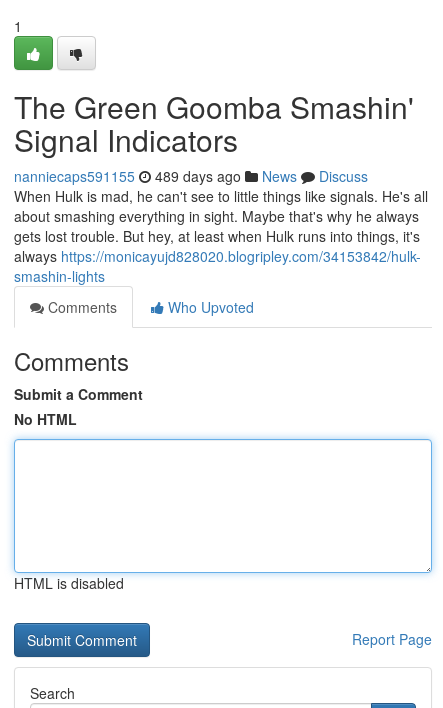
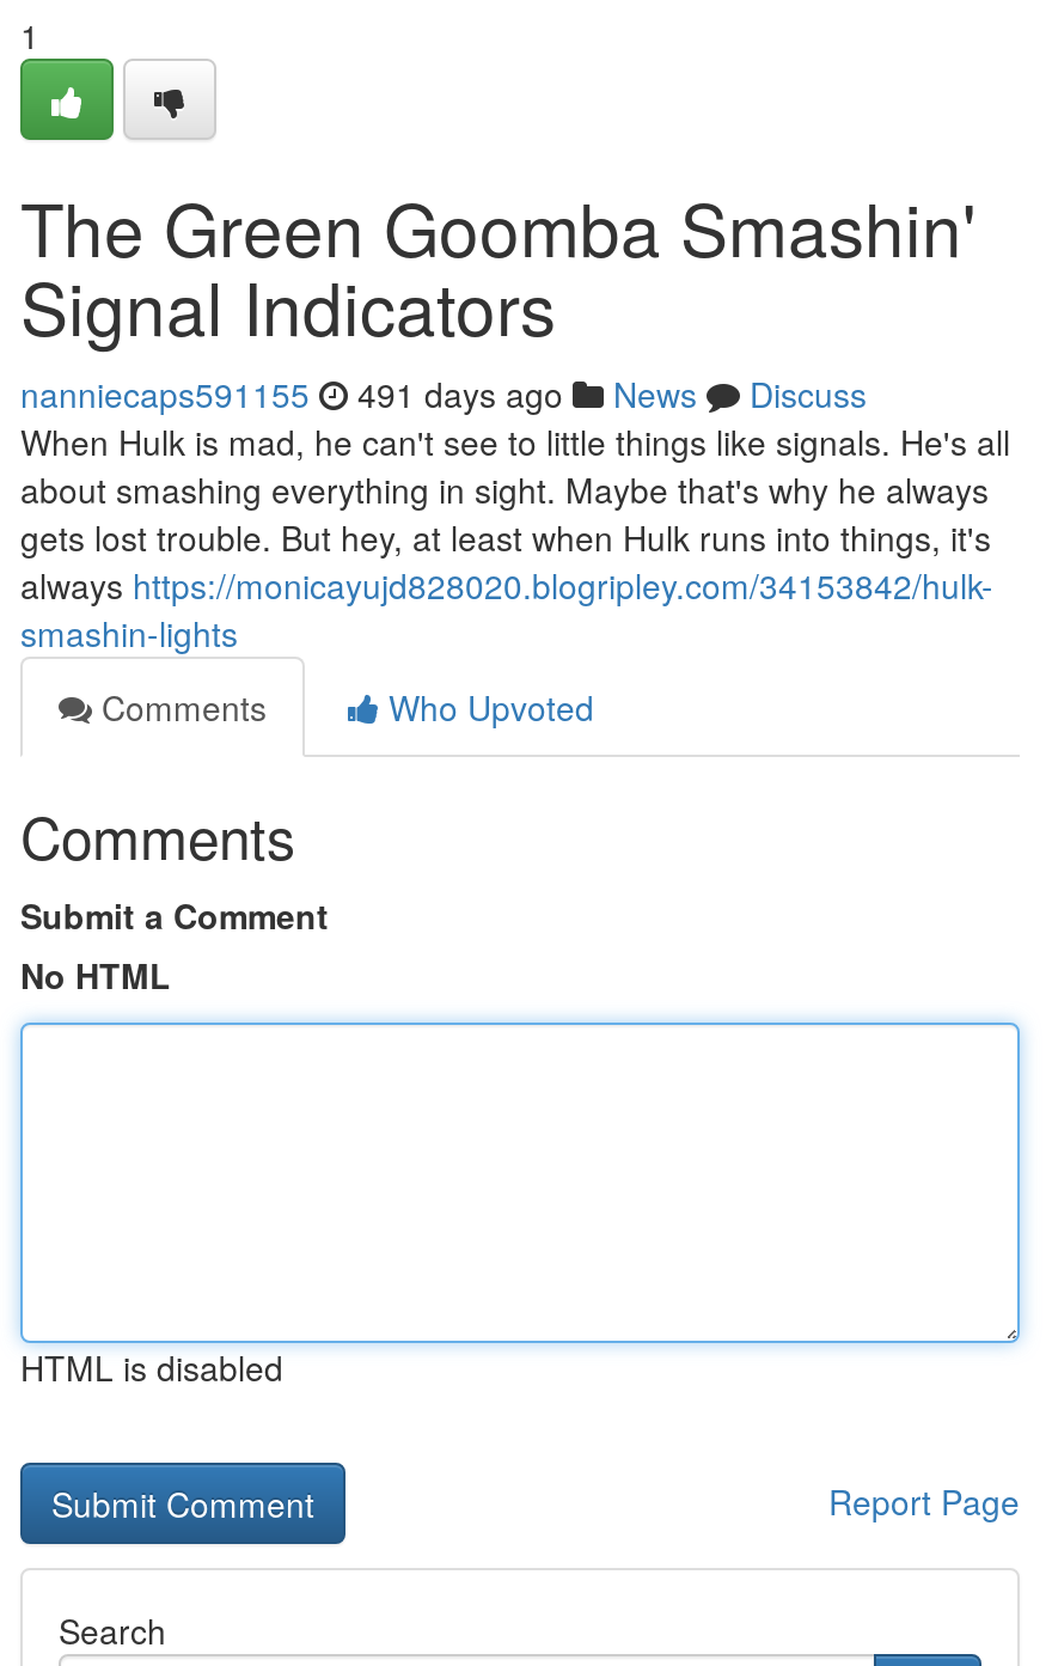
[14,166,368,186] nanniecaps591155 489 days ago News Discuss -> [20,370,867,417] nanniecaps591155 491 days ago News Discuss

